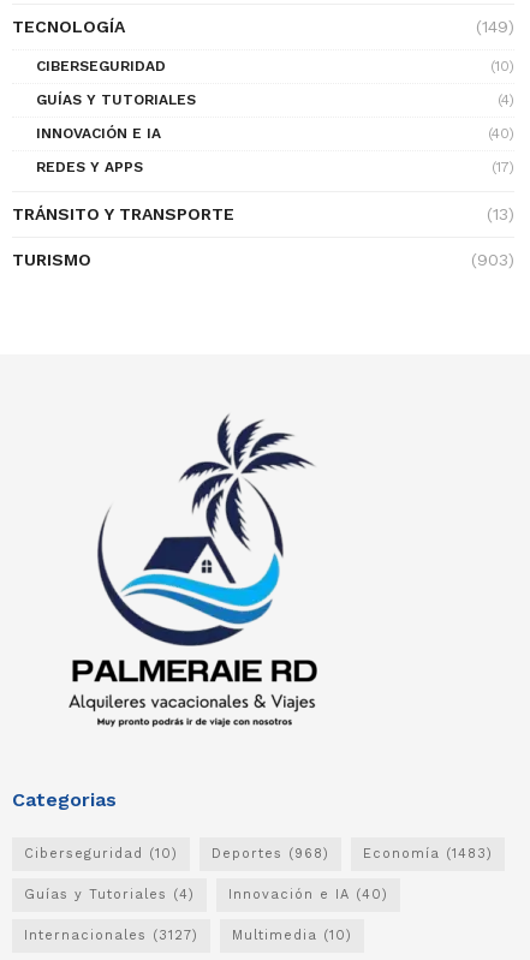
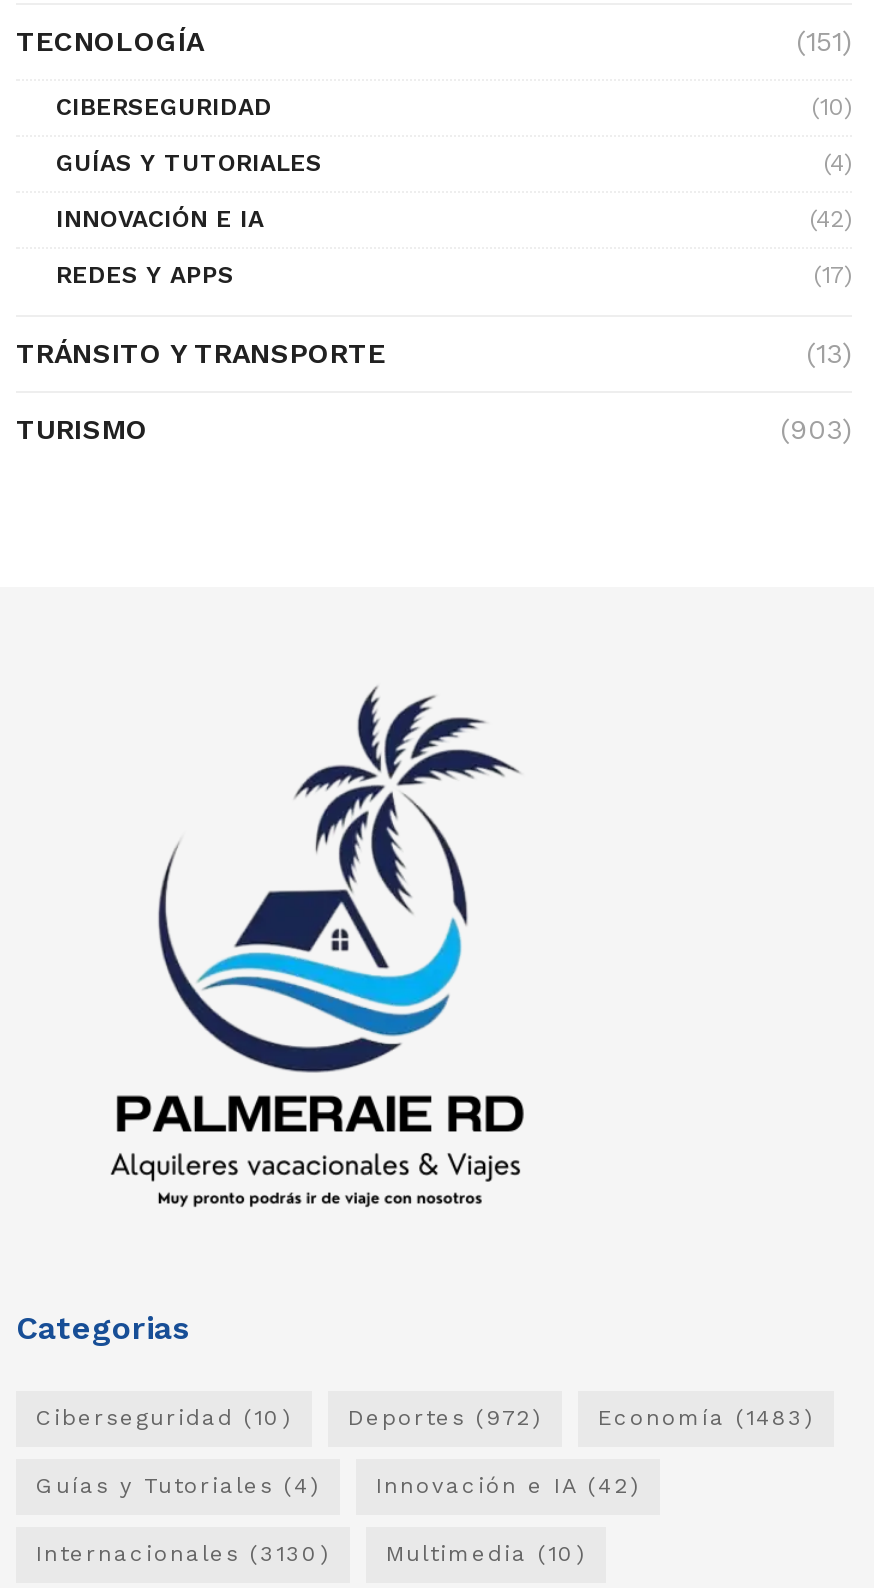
[476,16,514,36] (149) -> [796,24,852,56] (151)
[488,125,514,141] (40) -> [810,204,852,232] (42)
[212,845,329,861] Deportes (968) -> [348,1404,542,1430] Deportes (972)
[228,886,388,902] Innovación e IA (40) -> [376,1472,640,1498] Innovación e IA (42)
[24,927,198,943] Internacionales (3127) -> [36,1540,330,1566] Internacionales (3130)

